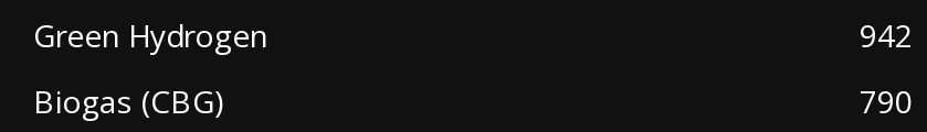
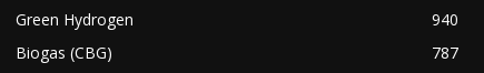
[860,14,913,56] 942 -> [432,9,458,30] 940
[860,80,913,122] 790 -> [432,42,458,63] 787

